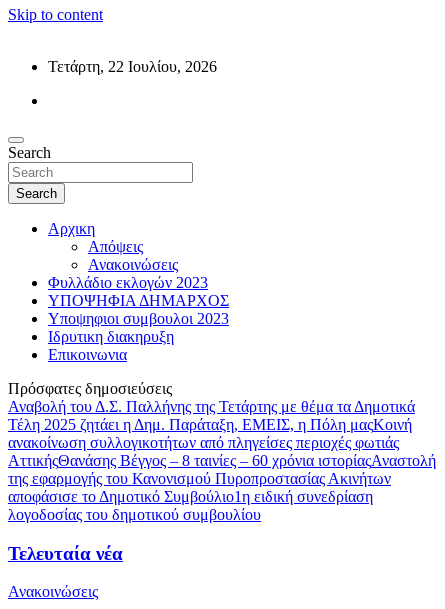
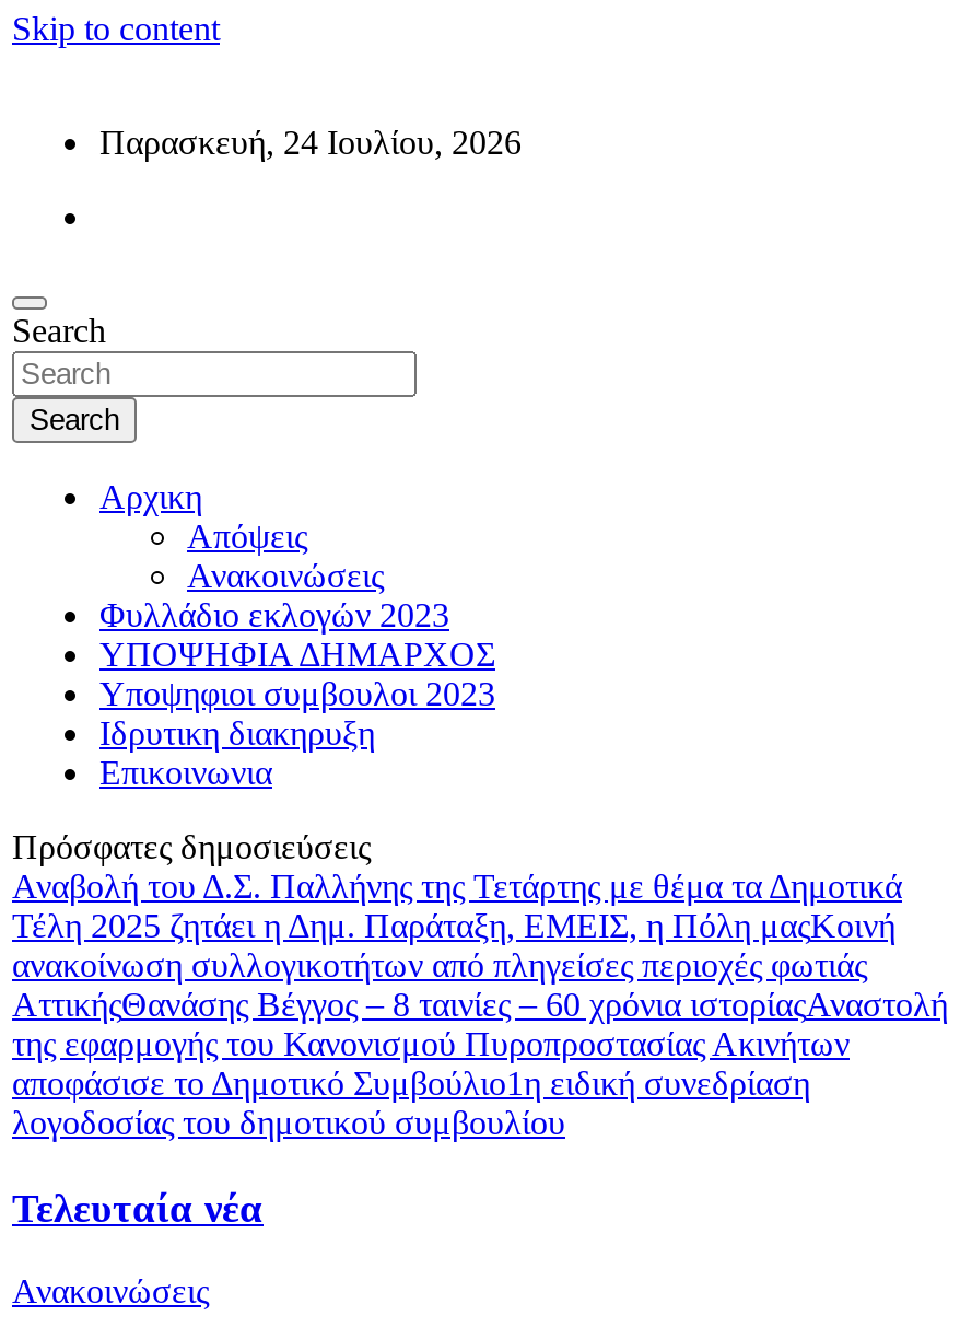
[48,58,217,75] Τετάρτη, 22 Ιουλίου, 2026 -> [99,124,522,161] Παρασκευή, 24 Ιουλίου, 2026

